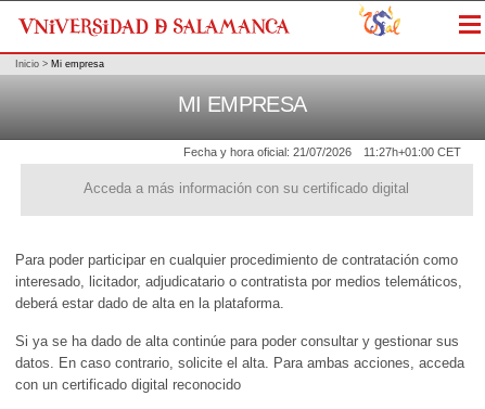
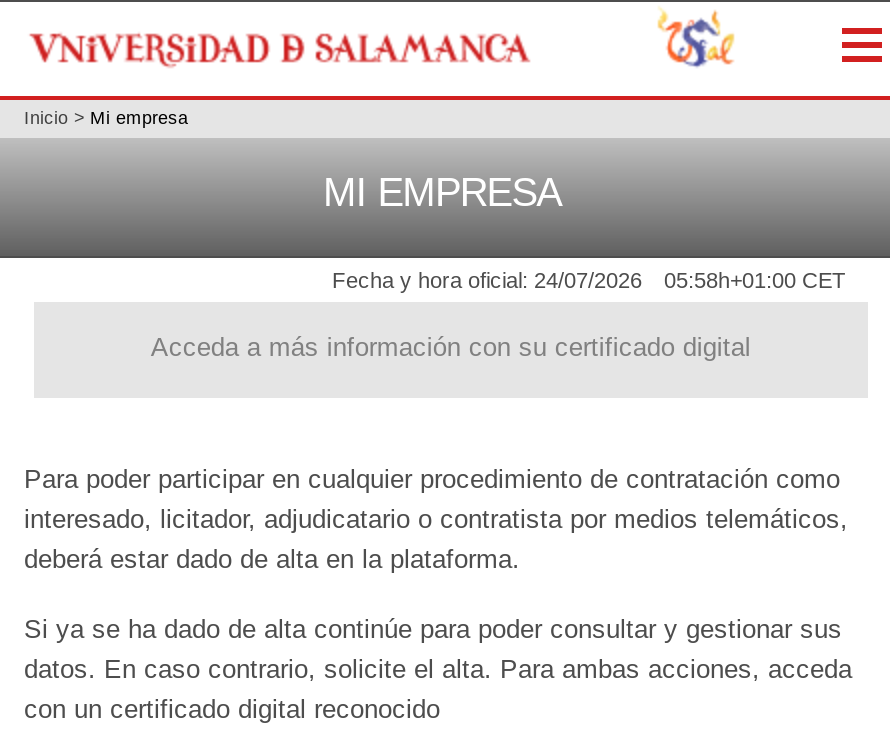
[183,146,352,159] Fecha y hora oficial: 21/07/2026 -> [332,269,642,293] Fecha y hora oficial: 24/07/2026
[363,146,461,159] 11:27h+01:00 CET -> [664,269,846,293] 05:58h+01:00 CET

